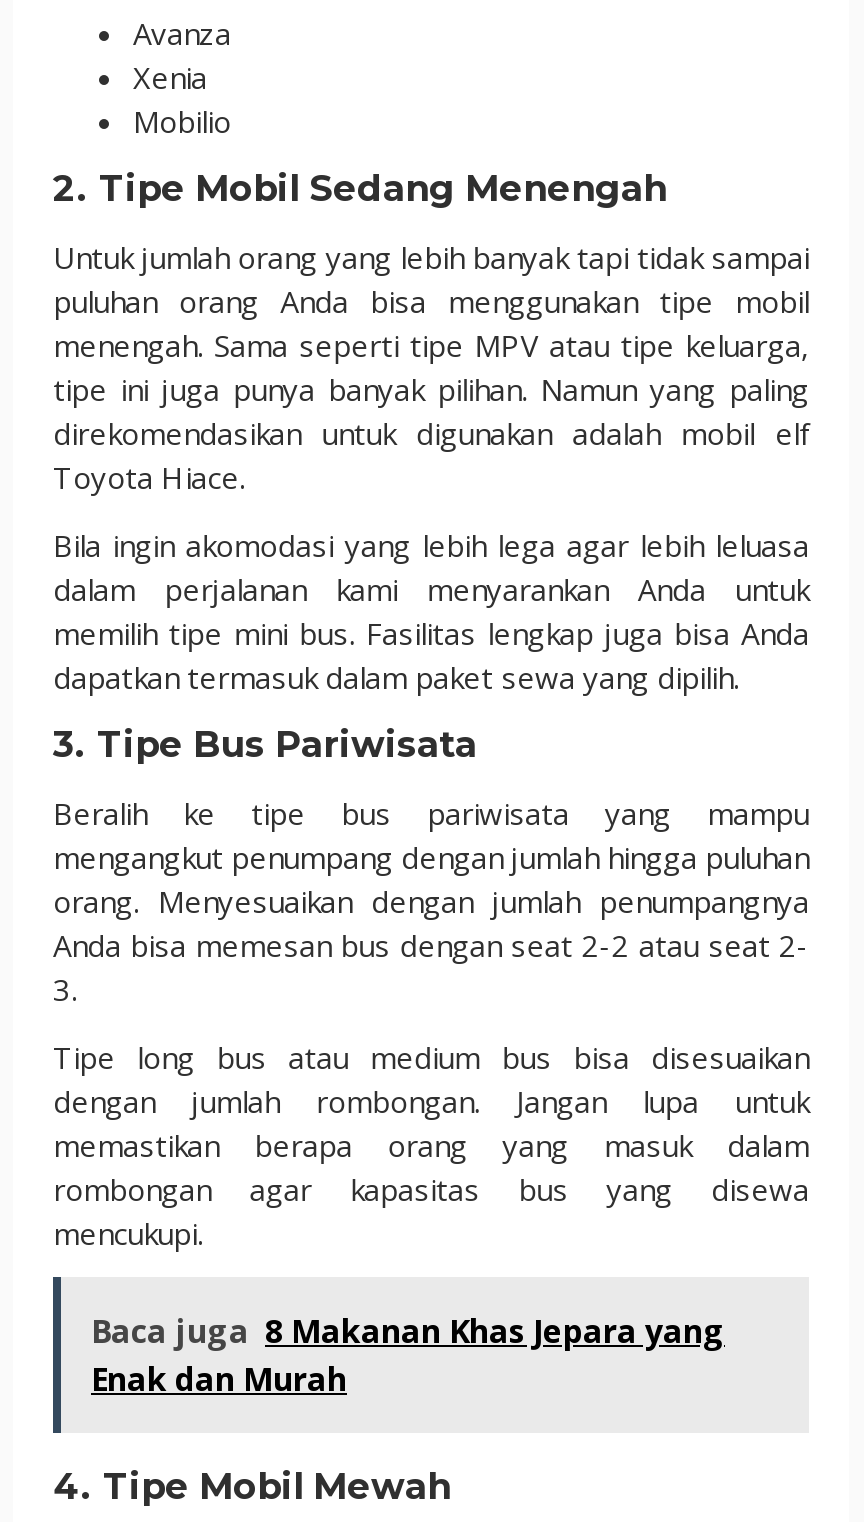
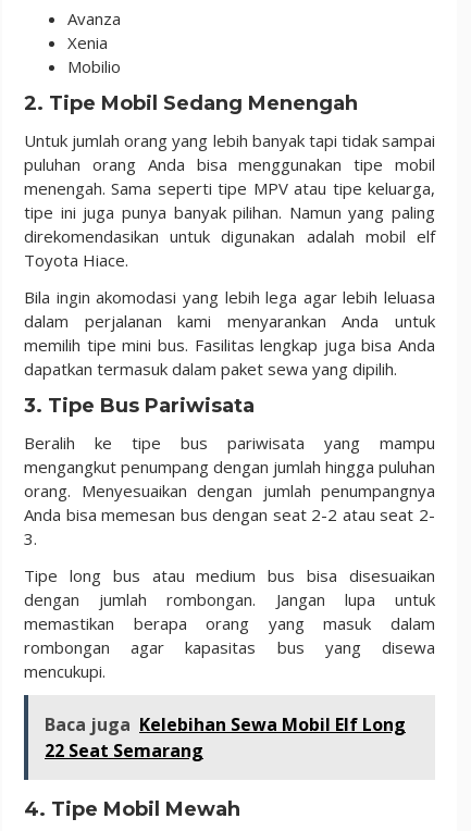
[91,1310,725,1402] Baca juga 8 Makanan Khas Jepara yang | Enak dan Murah -> [45,713,406,763] Baca juga Kelebihan Sewa Mobil Elf Long | 22 Seat Semarang

